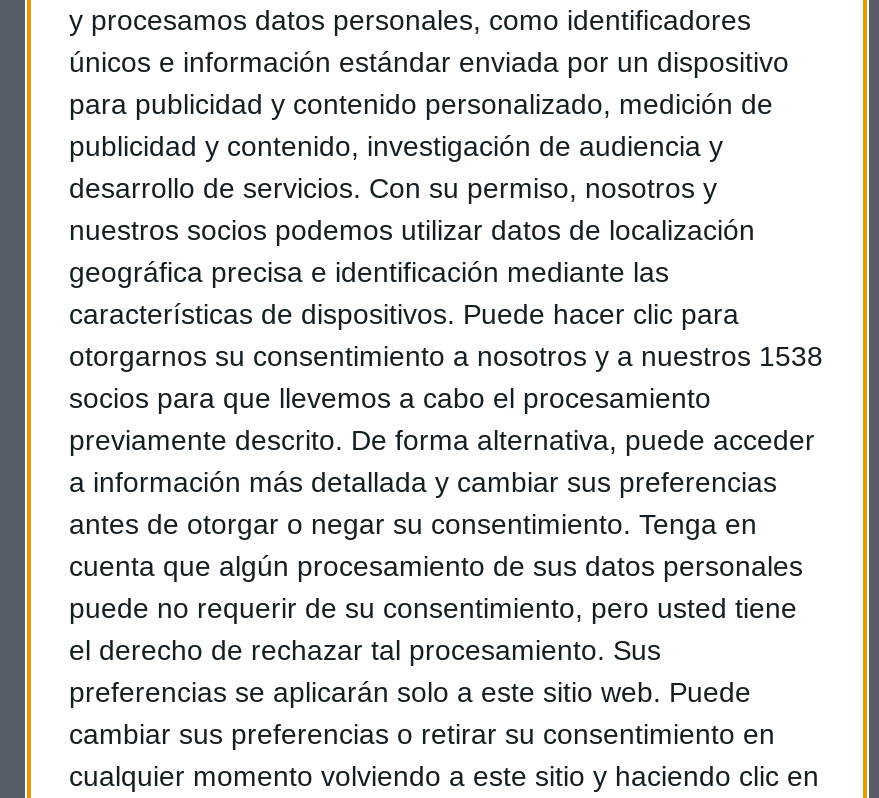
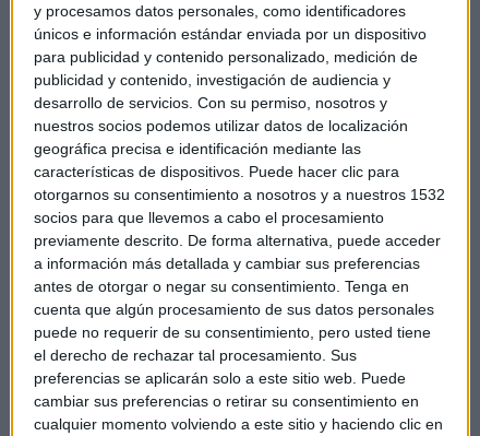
[69,340,823,372] otorgarnos su consentimiento a nosotros y a nuestros 1538 -> [34,186,445,203] otorgarnos su consentimiento a nosotros y a nuestros 1532

